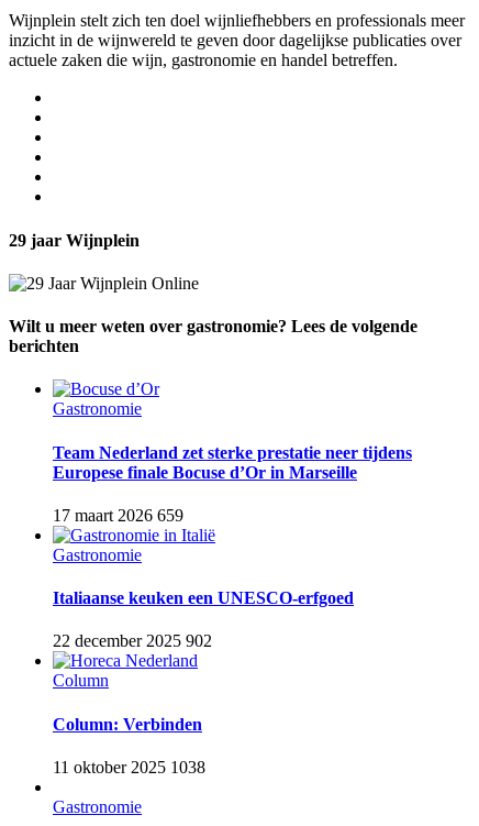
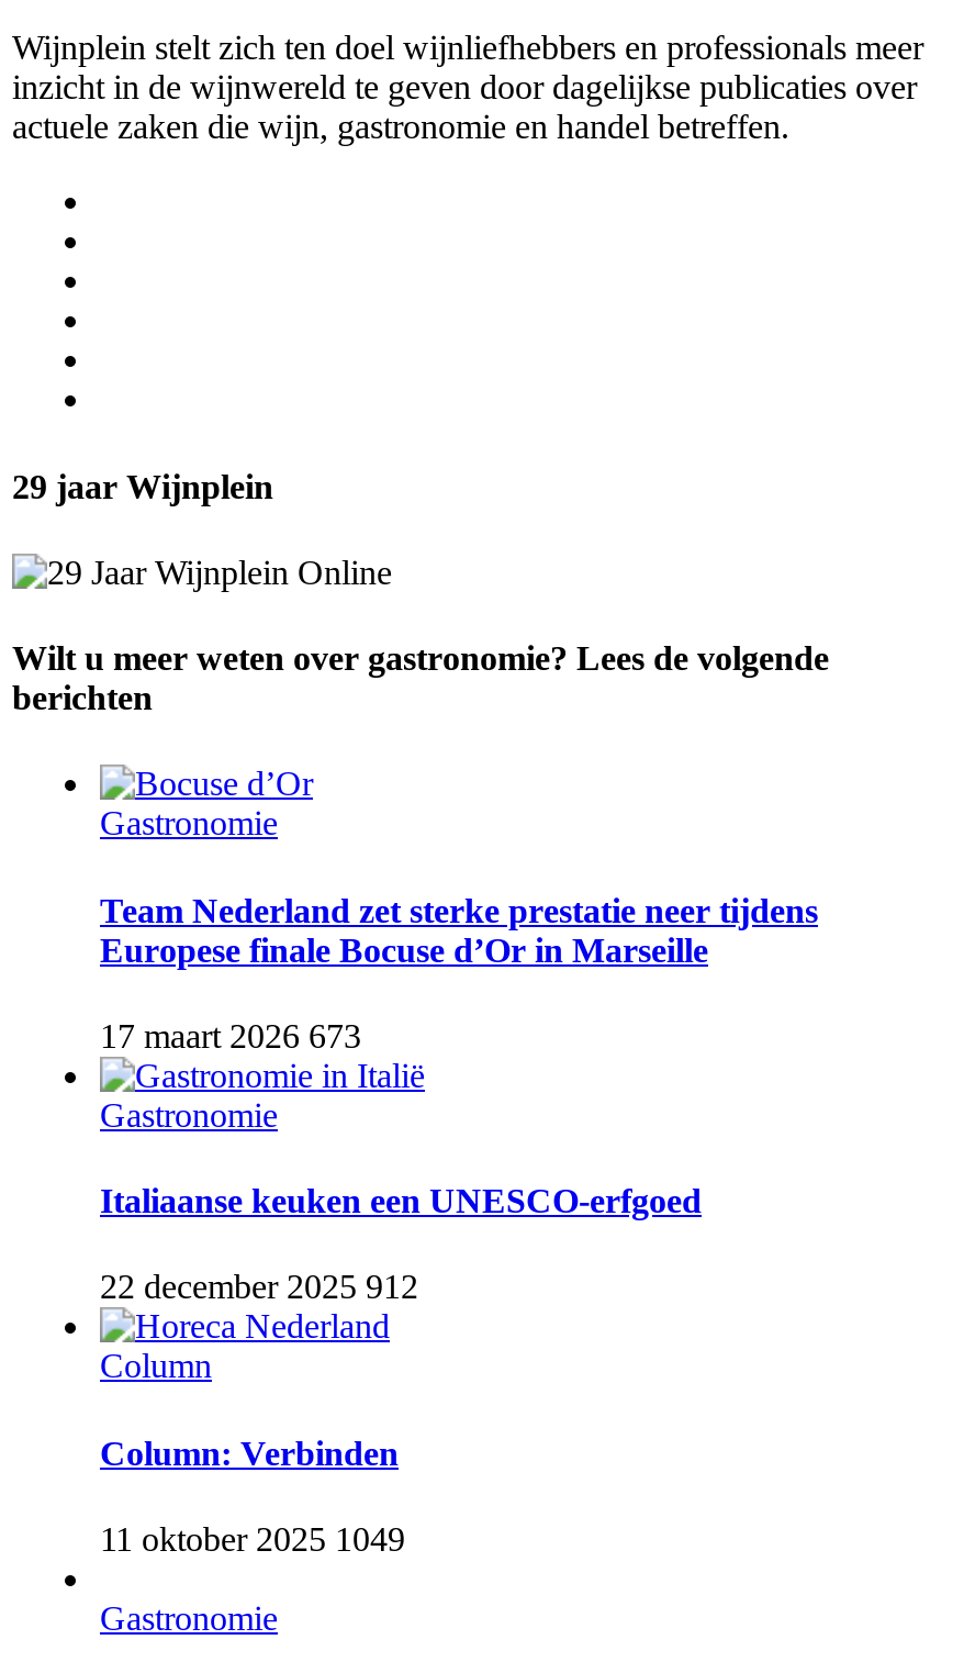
[53,506,183,524] 17 maart 2026 659 -> [100,1017,361,1054] 17 maart 2026 673
[53,632,212,650] 22 december 2025 902 -> [100,1269,418,1306] 22 december 2025 912
[53,758,205,776] 11 oktober 2025 1038 -> [100,1520,405,1557] 11 oktober 2025 1049

